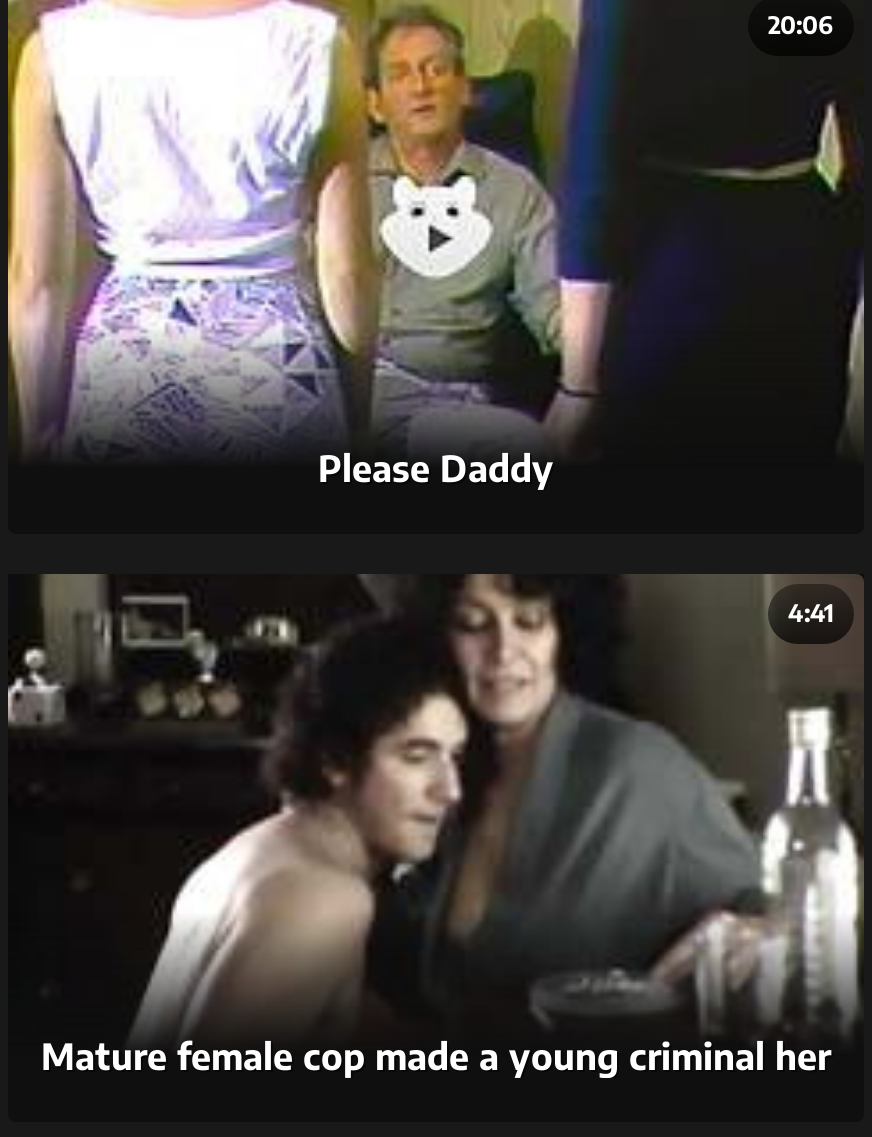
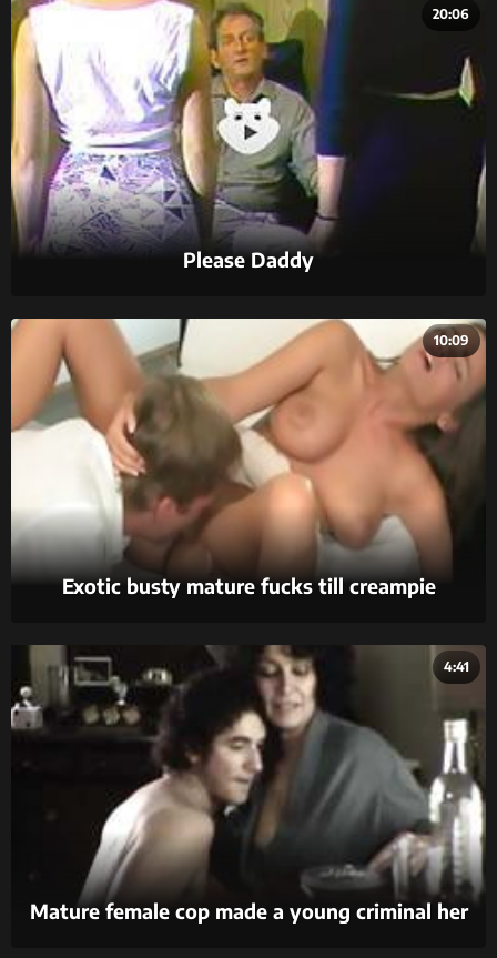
none -> [10,317,486,598] [image] | Exotic busty mature fucks till creampie
none -> [434,332,469,348] 10:09

